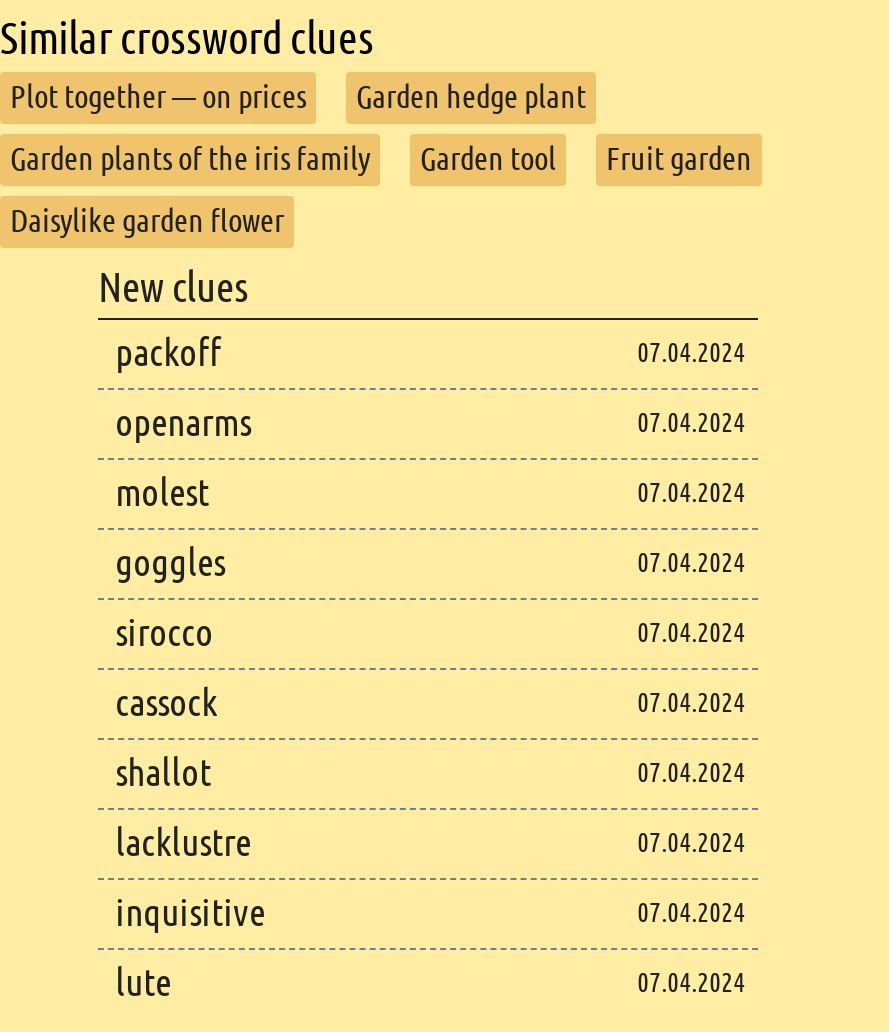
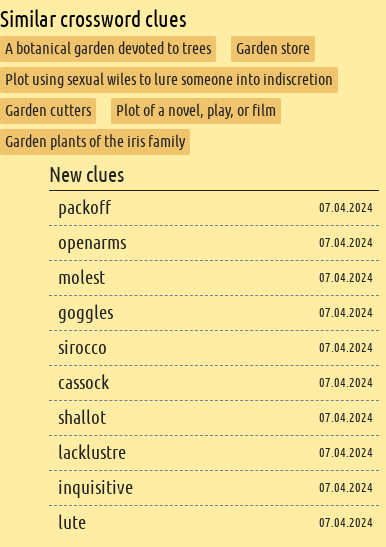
[10,77,586,119] Plot together — on prices | Garden hedge plant -> [5,38,333,121] A botanical garden devoted to trees | Garden store | Plot using sexual wiles to lure someone into indiscretion | Garden cutters | Plot of a novel, play, or film
[10,139,752,243] Garden tool | Fruit garden | Daisylike garden flower -> none
moved [10,139,370,181] -> [5,131,185,152]: Garden plants of the iris family

